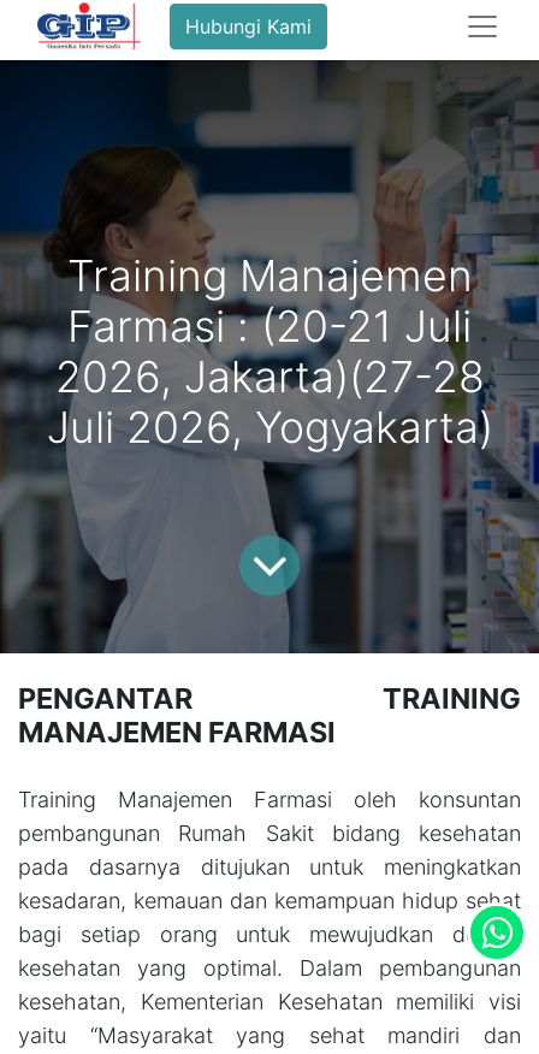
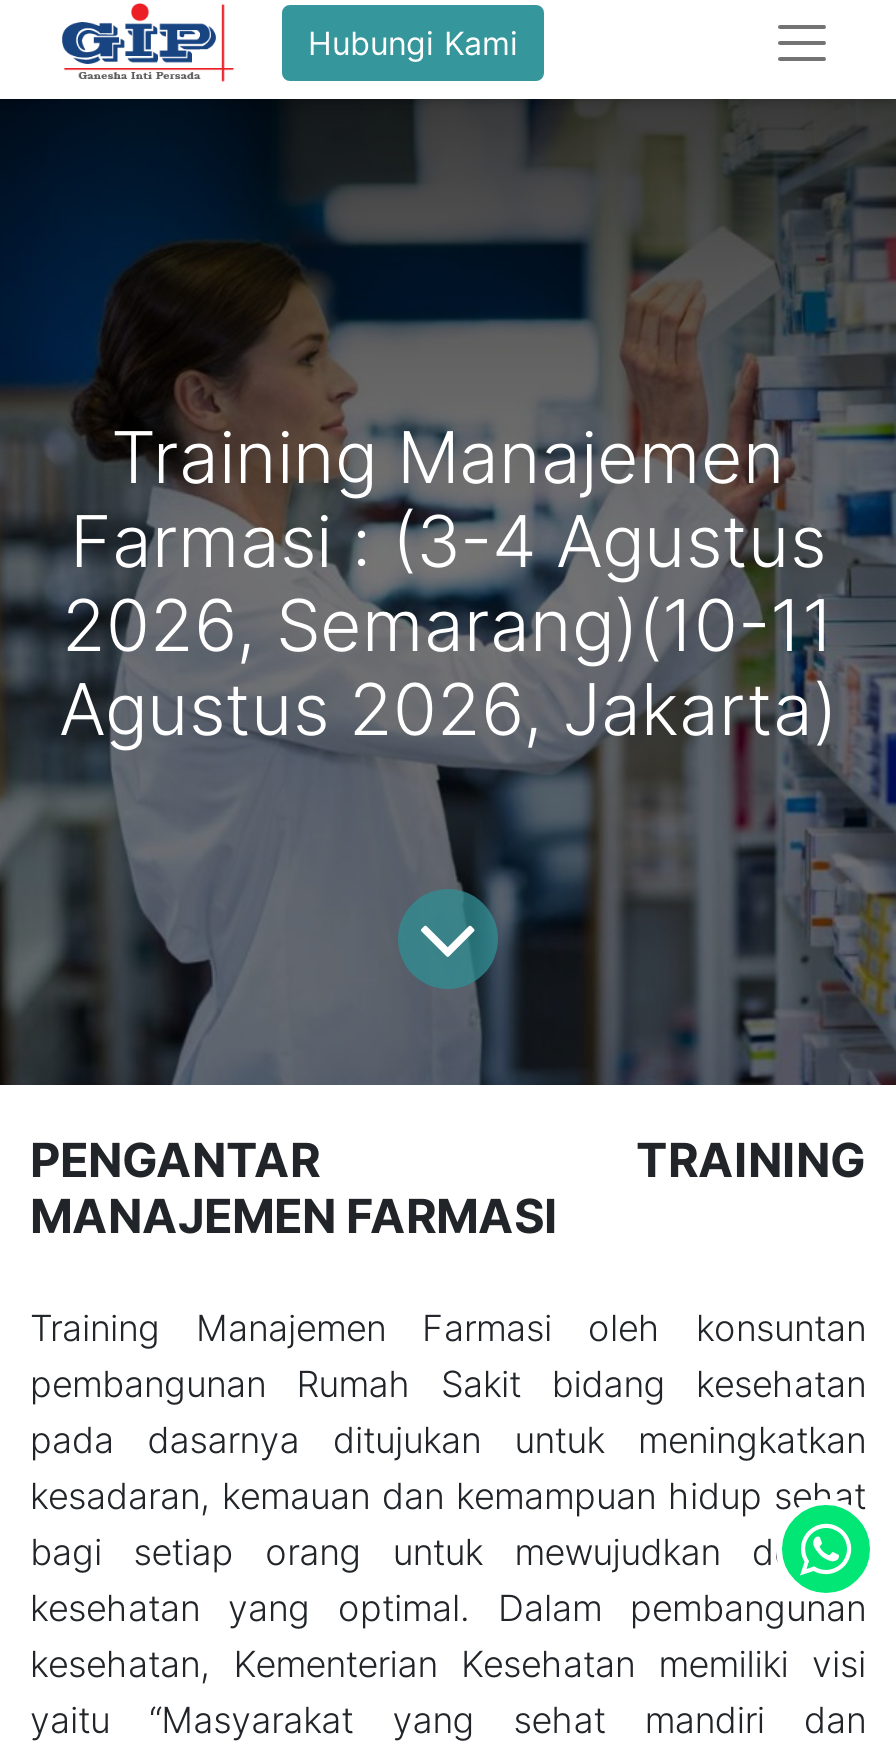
[46,300,493,454] Farmasi : (20-21 Juli | 2026, Jakarta)(27-28 | Juli 2026, Yogyakarta) -> [59,498,837,754] Farmasi : (3-4 Agustus | 2026, Semarang)(10-11 | Agustus 2026, Jakarta)

